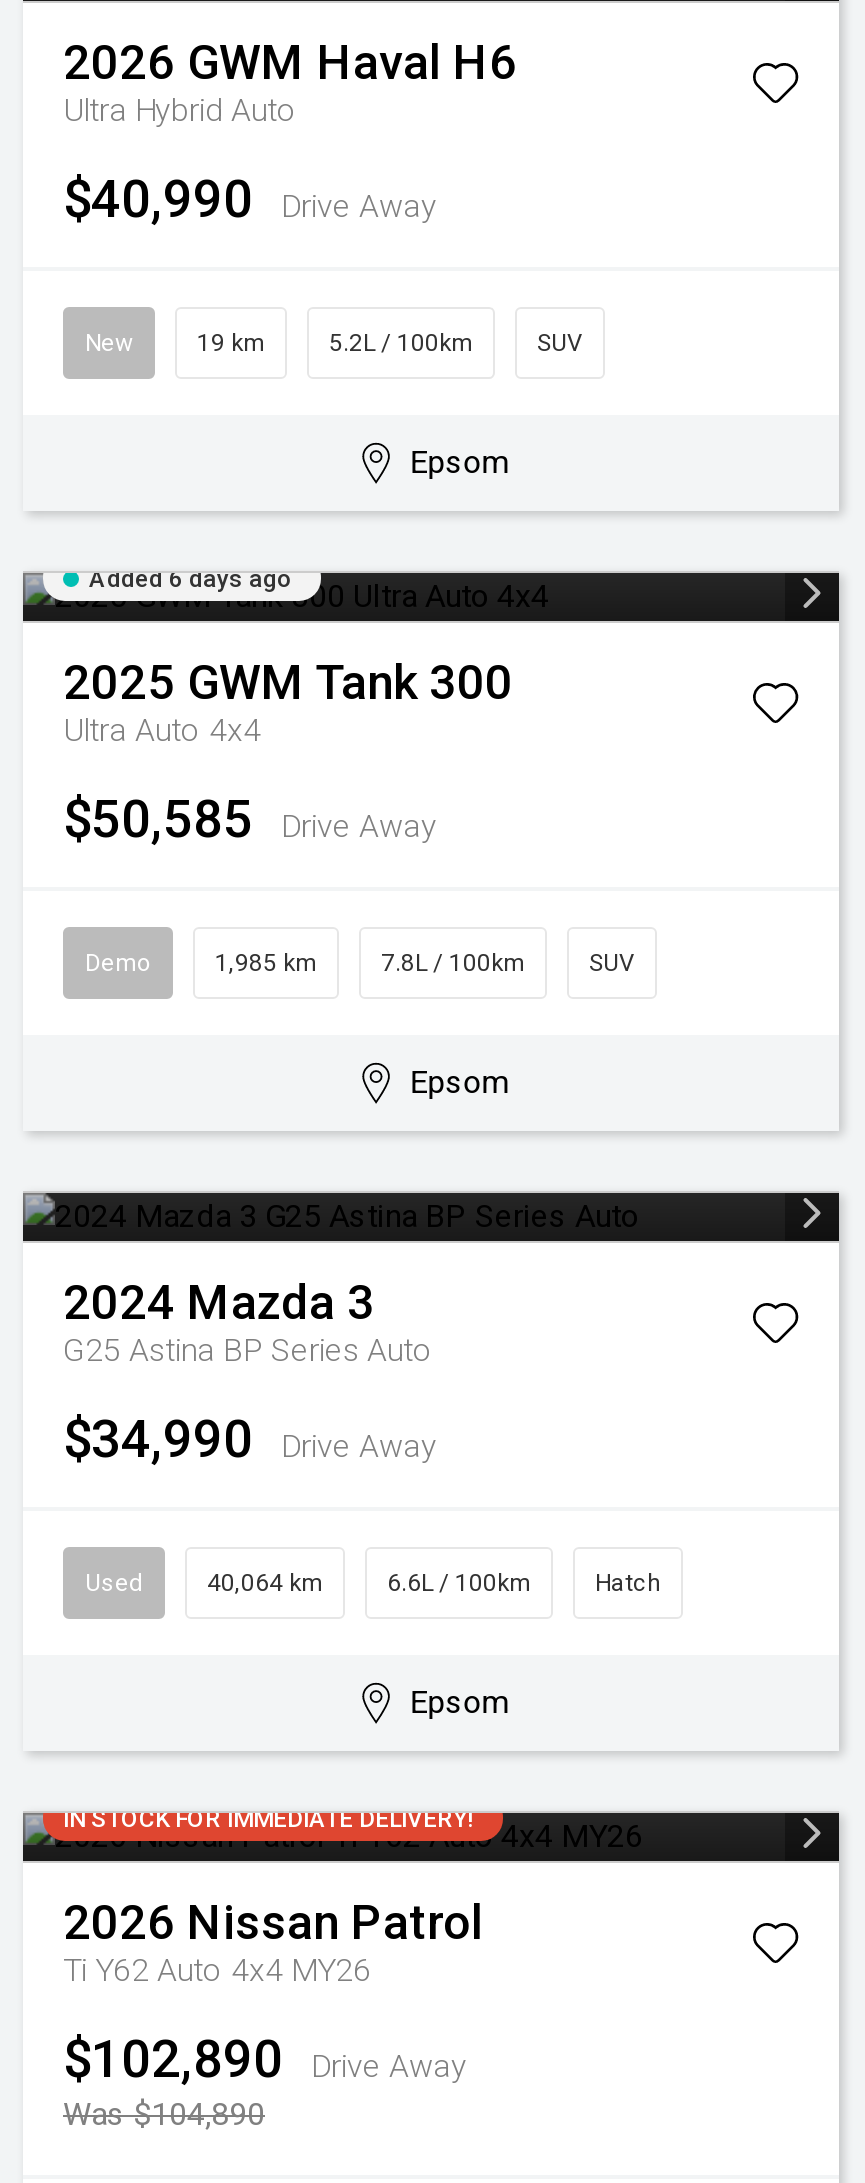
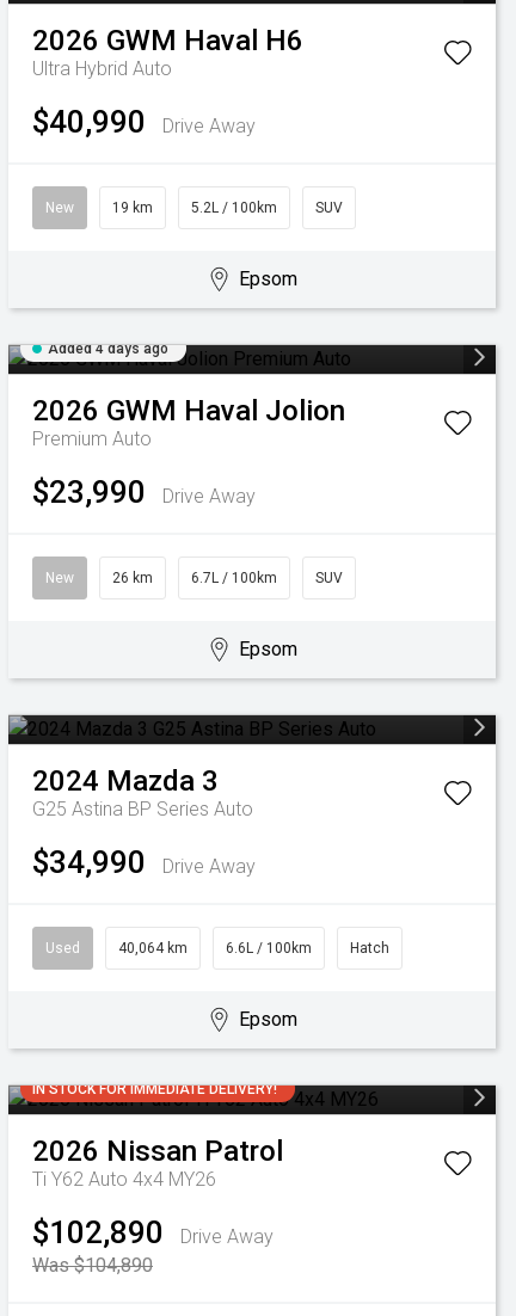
[89,565,291,593] Added 6 days ago -> [48,340,168,357] Added 4 days ago
[63,655,513,749] 2025 GWM Tank 300 | Ultra Auto 4x4 -> [32,394,345,450] 2026 GWM Haval Jolion | Premium Auto
[63,789,437,849] $50,585 Drive Away -> [32,474,256,510] $23,990 Drive Away
[85,949,525,977] Demo | 1,985 km | 7.8L / 100km -> [45,570,277,586] New | 26 km | 6.7L / 100km

